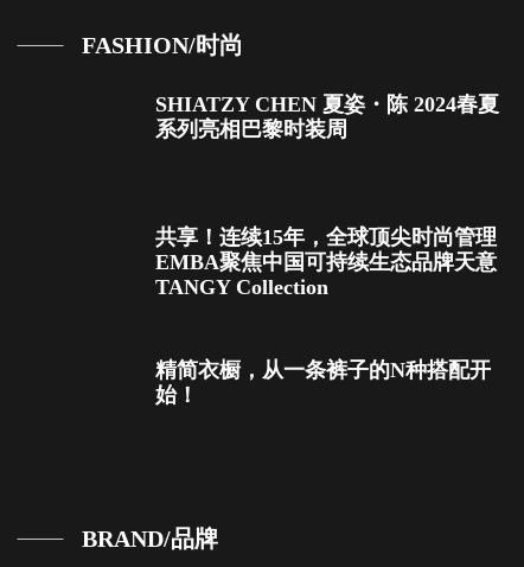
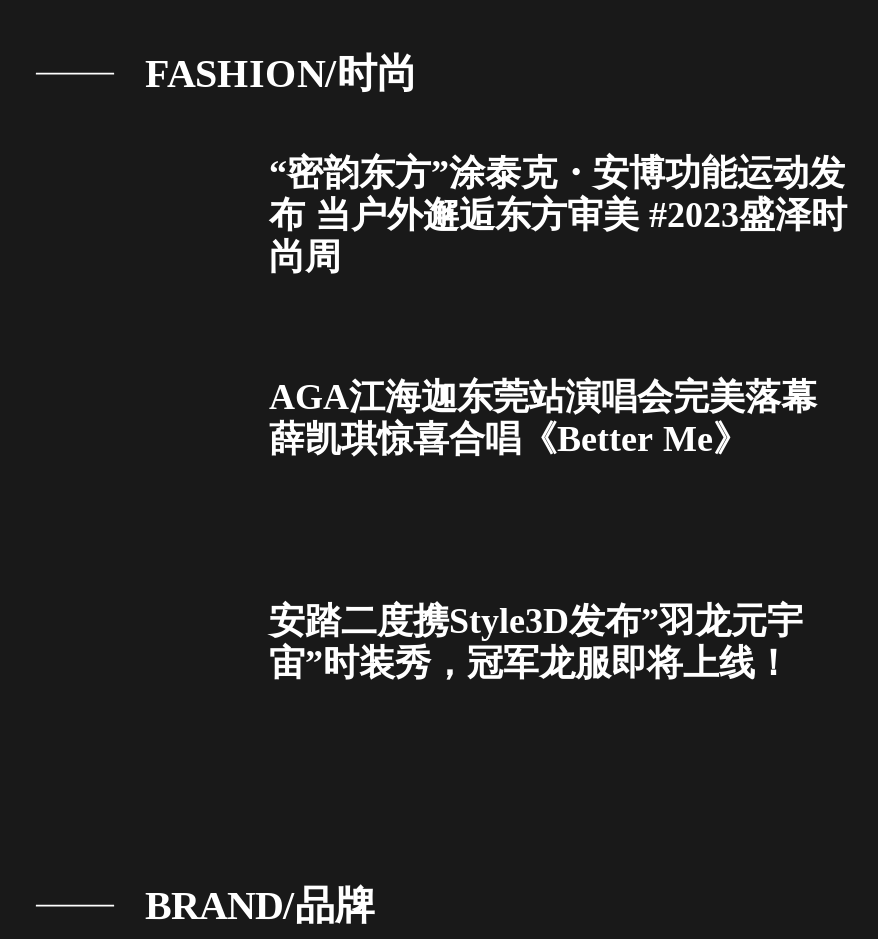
[155,93,499,142] SHIATZY CHEN 夏姿・陈 2024春夏 | 系列亮相巴黎时装周 -> [269,154,847,278] “密韵东方”涂泰克・安博功能运动发 | 布 当户外邂逅东方审美 #2023盛泽时 | 尚周
[155,225,497,299] 共享！连续15年，全球顶尖时尚管理 | EMBA聚焦中国可持续生态品牌天意 | TANGY Collection -> [269,377,817,459] AGA江海迦东莞站演唱会完美落幕 | 薛凯琪惊喜合唱《Better Me》
[155,358,491,407] 精简衣橱，从一条裤子的N种搭配开 | 始！ -> [269,601,803,683] 安踏二度携Style3D发布”羽龙元宇 | 宙”时装秀，冠军龙服即将上线！

